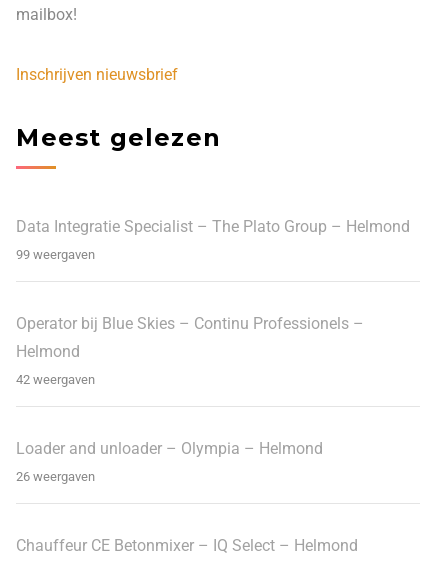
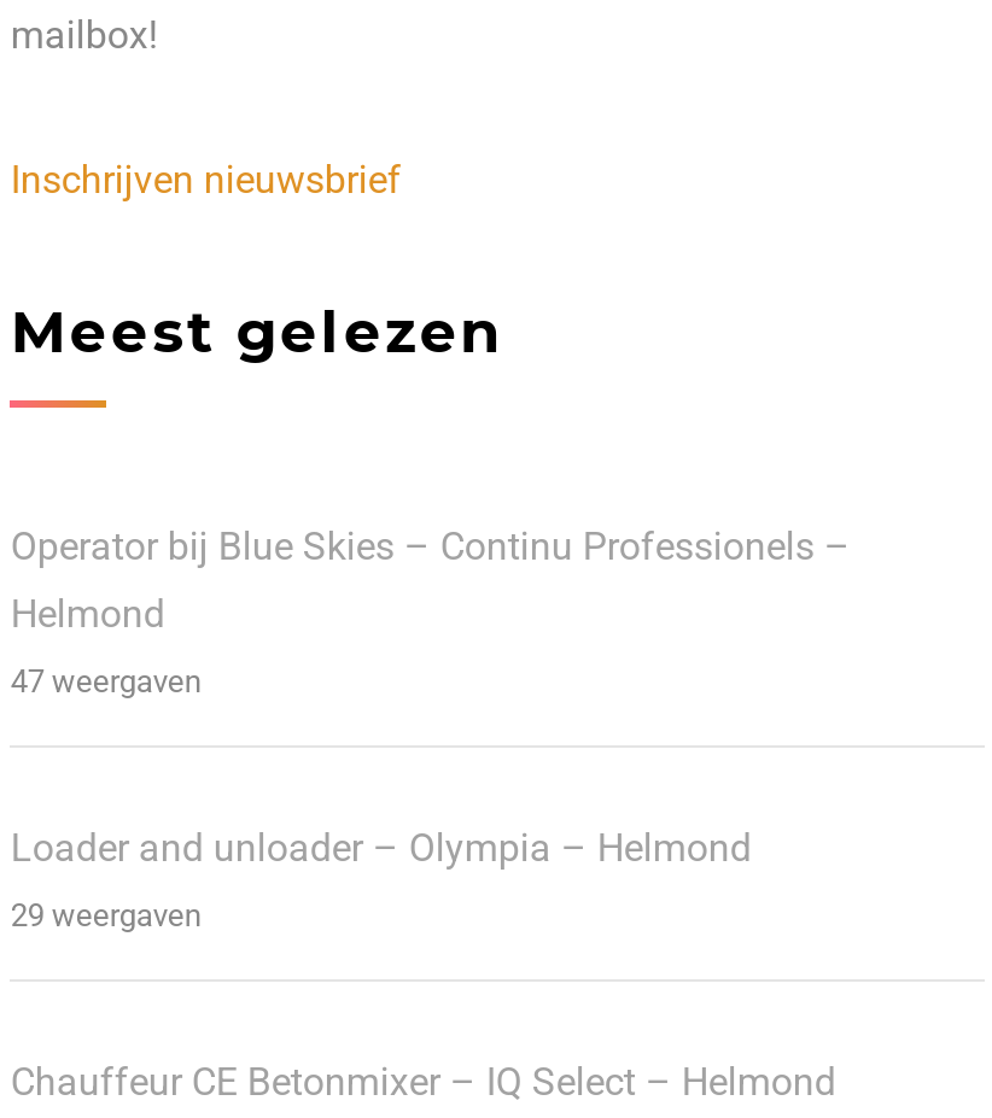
[16,217,410,262] Data Integratie Specialist – The Plato Group – Helmond | 99 weergaven -> none
[16,372,95,387] 42 weergaven -> [11,664,201,700] 47 weergaven
[16,469,95,484] 26 weergaven -> [11,898,201,934] 29 weergaven

